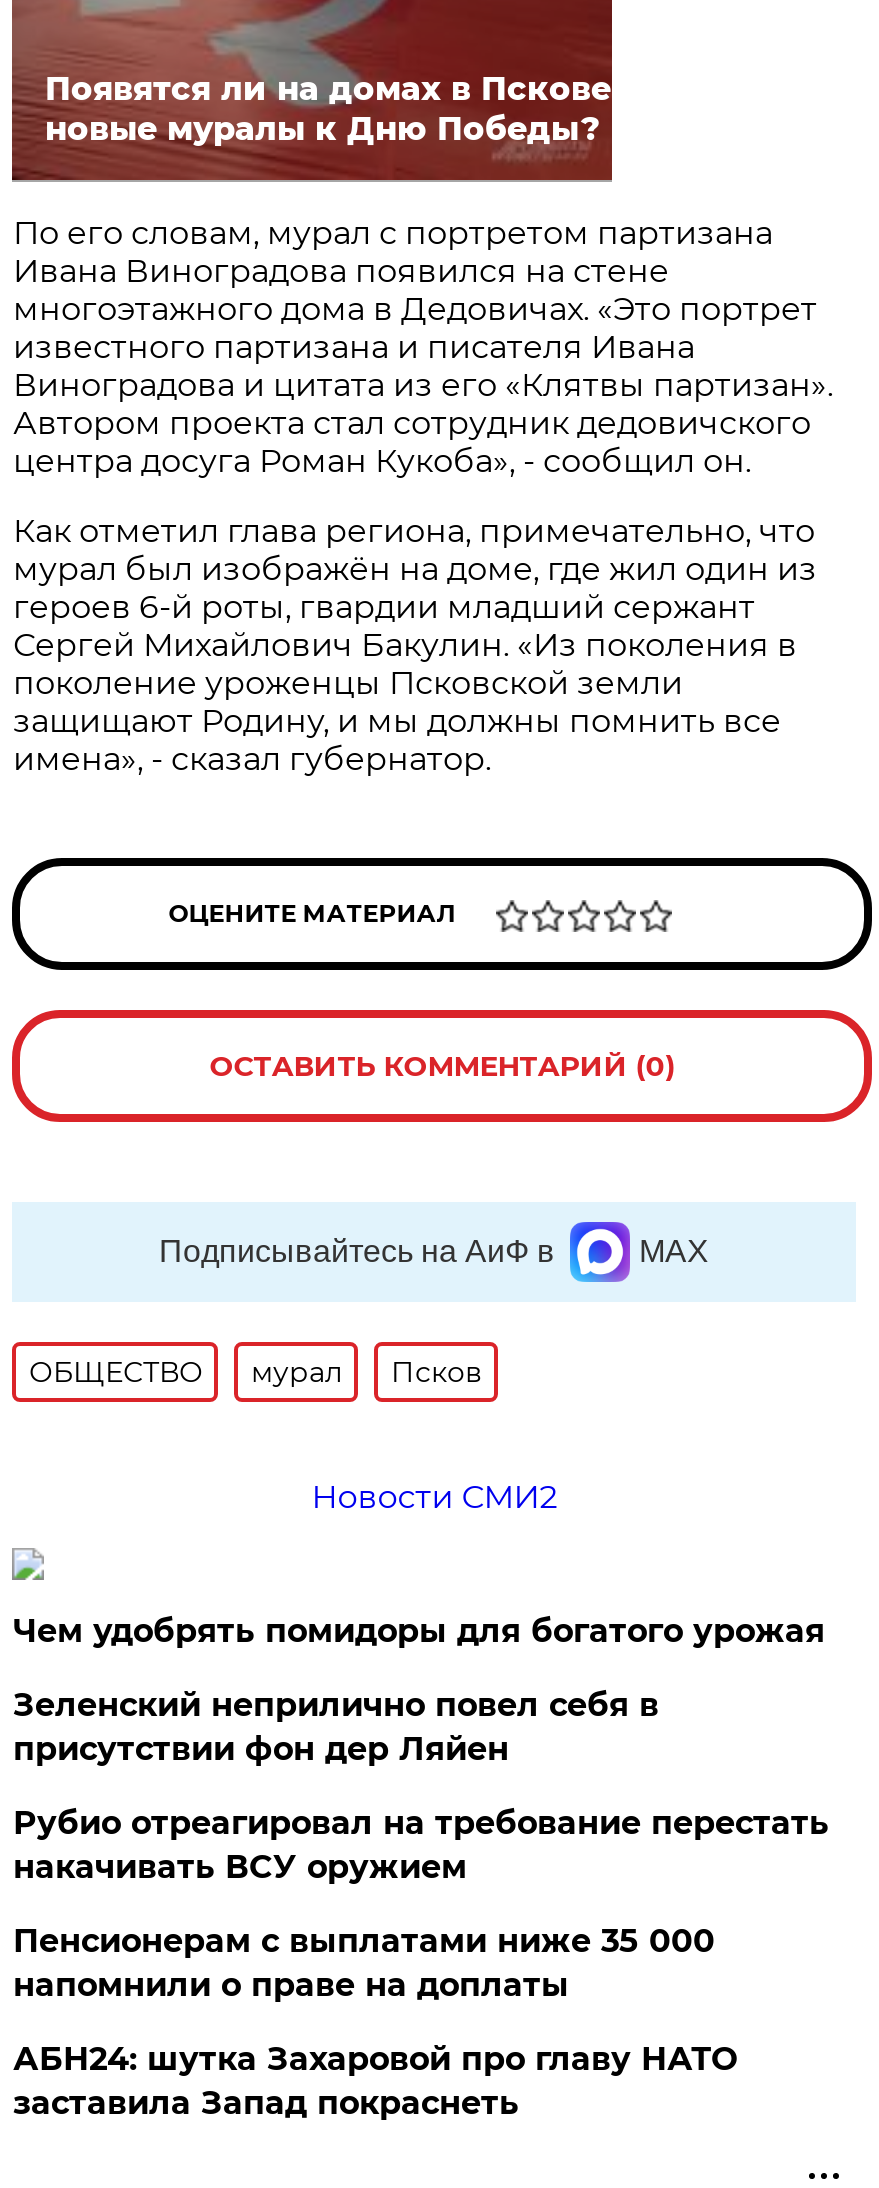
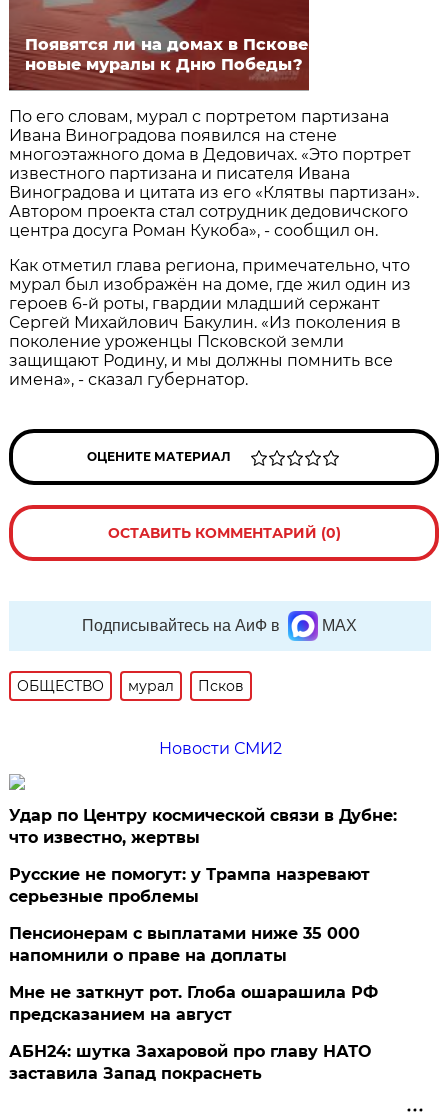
[13,1612,829,1886] Чем удобрять помидоры для богатого урожая | Зеленский неприлично повел cебя в | присутствии фон дер Ляйен | Рубио отреагировал на требование перестать | накачивать ВСУ оружием -> [9,806,397,906] Удар по Центру космической связи в Дубне: | что известно, жертвы | Русские не помогут: у Трампа назревают | серьезные проблемы
moved [13,1922,715,2004] -> [9,924,360,965]: Пенсионерам с выплатами ниже 35 000 | напомнили о праве на доплаты
none -> [9,983,378,1024] Мне не заткнут рот. Глоба ошарашила РФ | предсказанием на август

